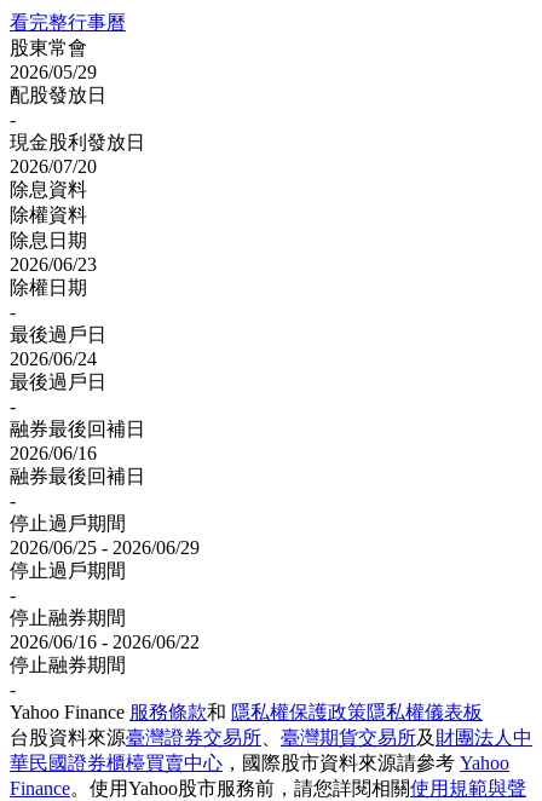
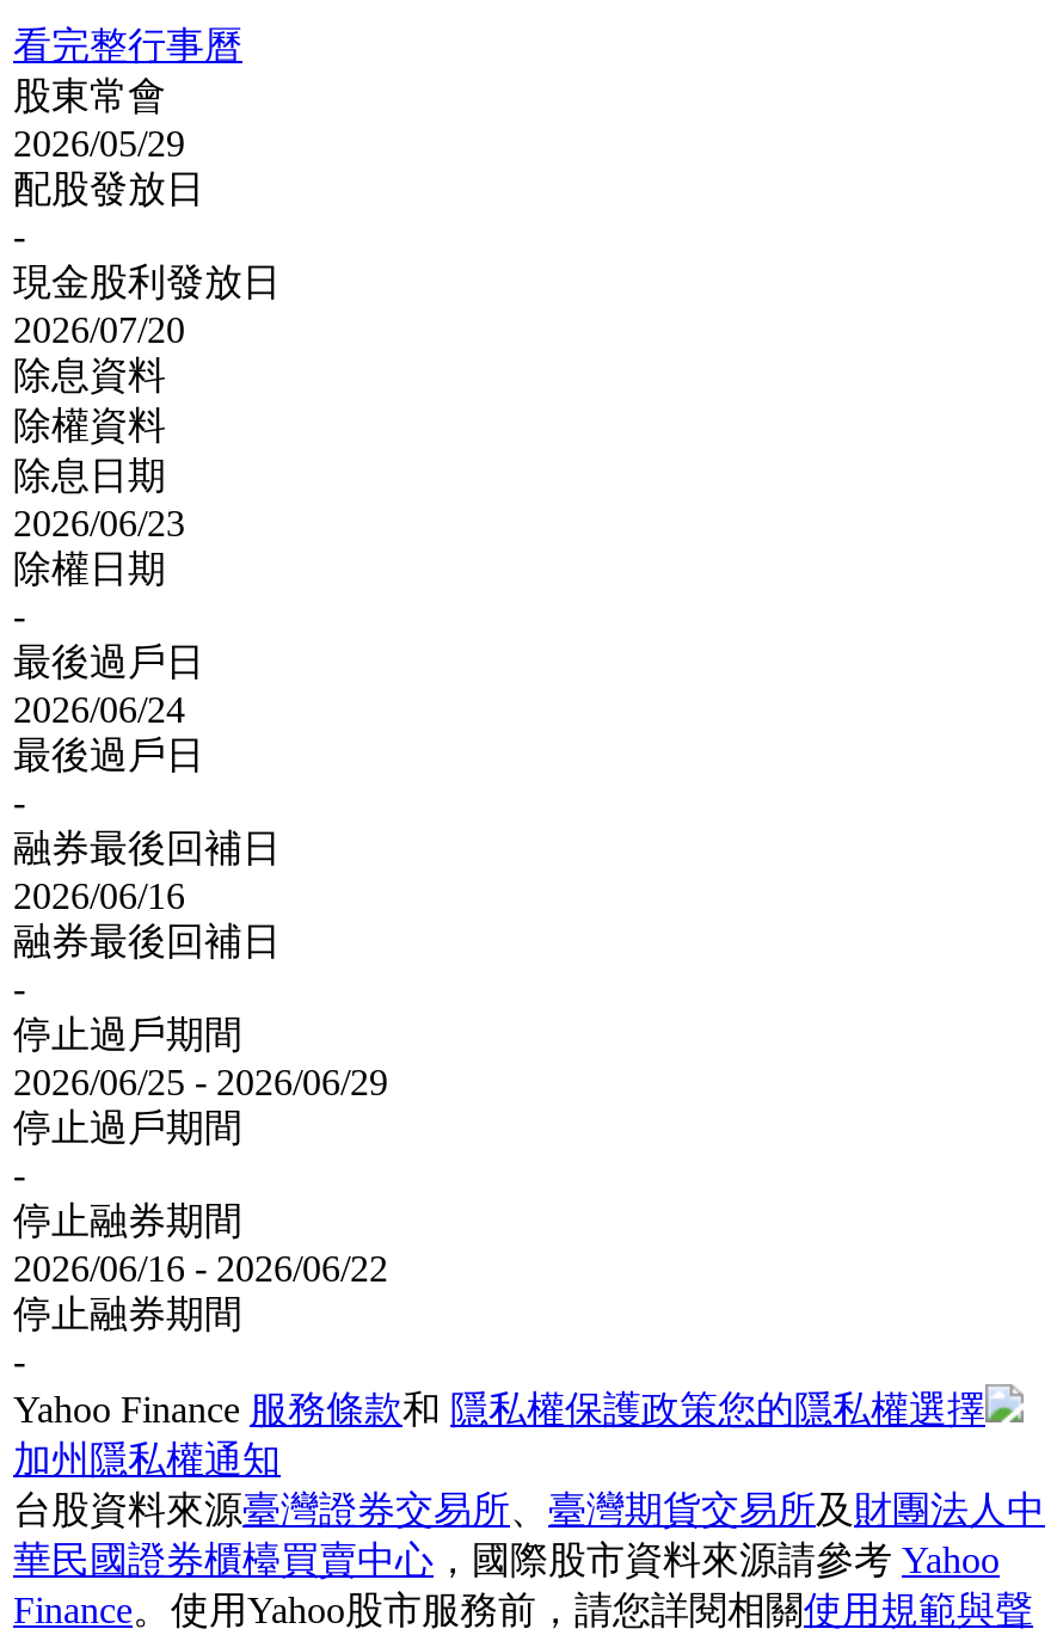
[10,701,483,722] Yahoo Finance 服務條款和隱私權保護政策隱私權儀表板 -> [13,1388,985,1479] Yahoo Finance 服務條款和隱私權保護政策您的隱私權選擇 | 加州隱私權通知

